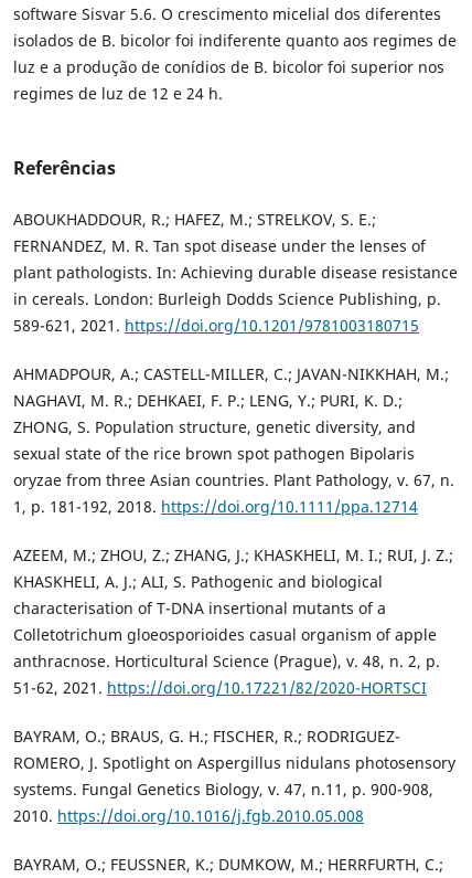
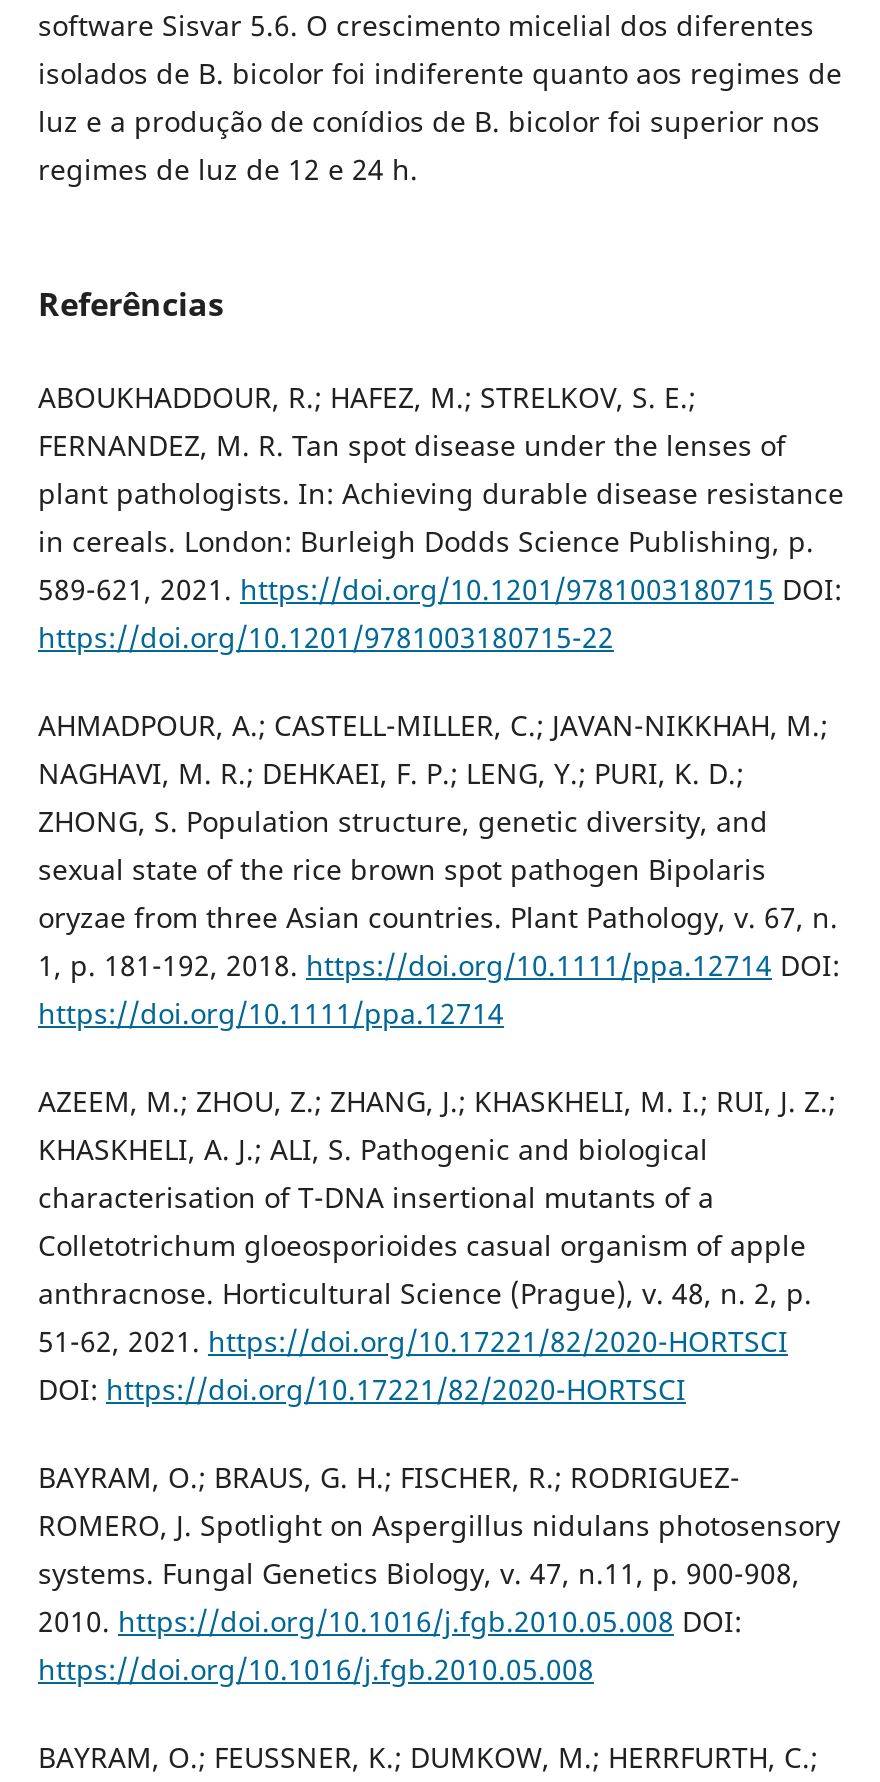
[13,315,419,336] 589-621, 2021. https://doi.org/10.1201/9781003180715 -> [38,570,842,656] 589-621, 2021. https://doi.org/10.1201/9781003180715 DOI: | https://doi.org/10.1201/9781003180715-22
[13,496,418,517] 1, p. 181-192, 2018. https://doi.org/10.1111/ppa.12714 -> [38,946,840,1032] 1, p. 181-192, 2018. https://doi.org/10.1111/ppa.12714 DOI: | https://doi.org/10.1111/ppa.12714
none -> [38,1370,686,1408] DOI: https://doi.org/10.17221/82/2020-HORTSCI
[13,805,364,826] 2010. https://doi.org/10.1016/j.fgb.2010.05.008 -> [38,1602,742,1688] 2010. https://doi.org/10.1016/j.fgb.2010.05.008 DOI: | https://doi.org/10.1016/j.fgb.2010.05.008

